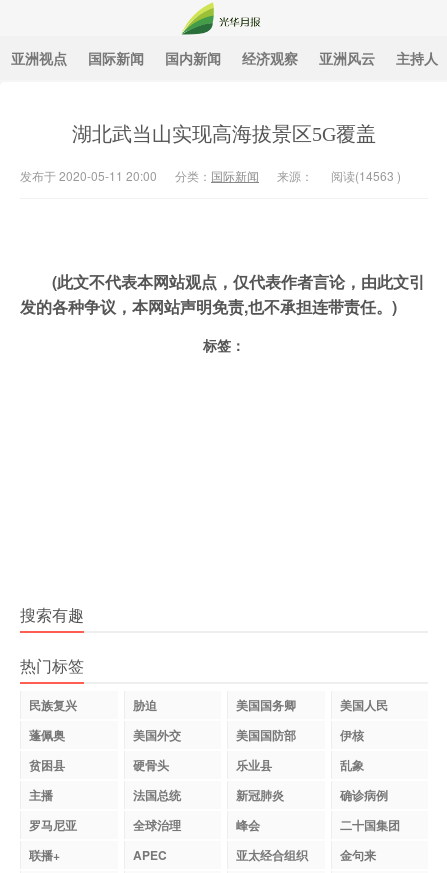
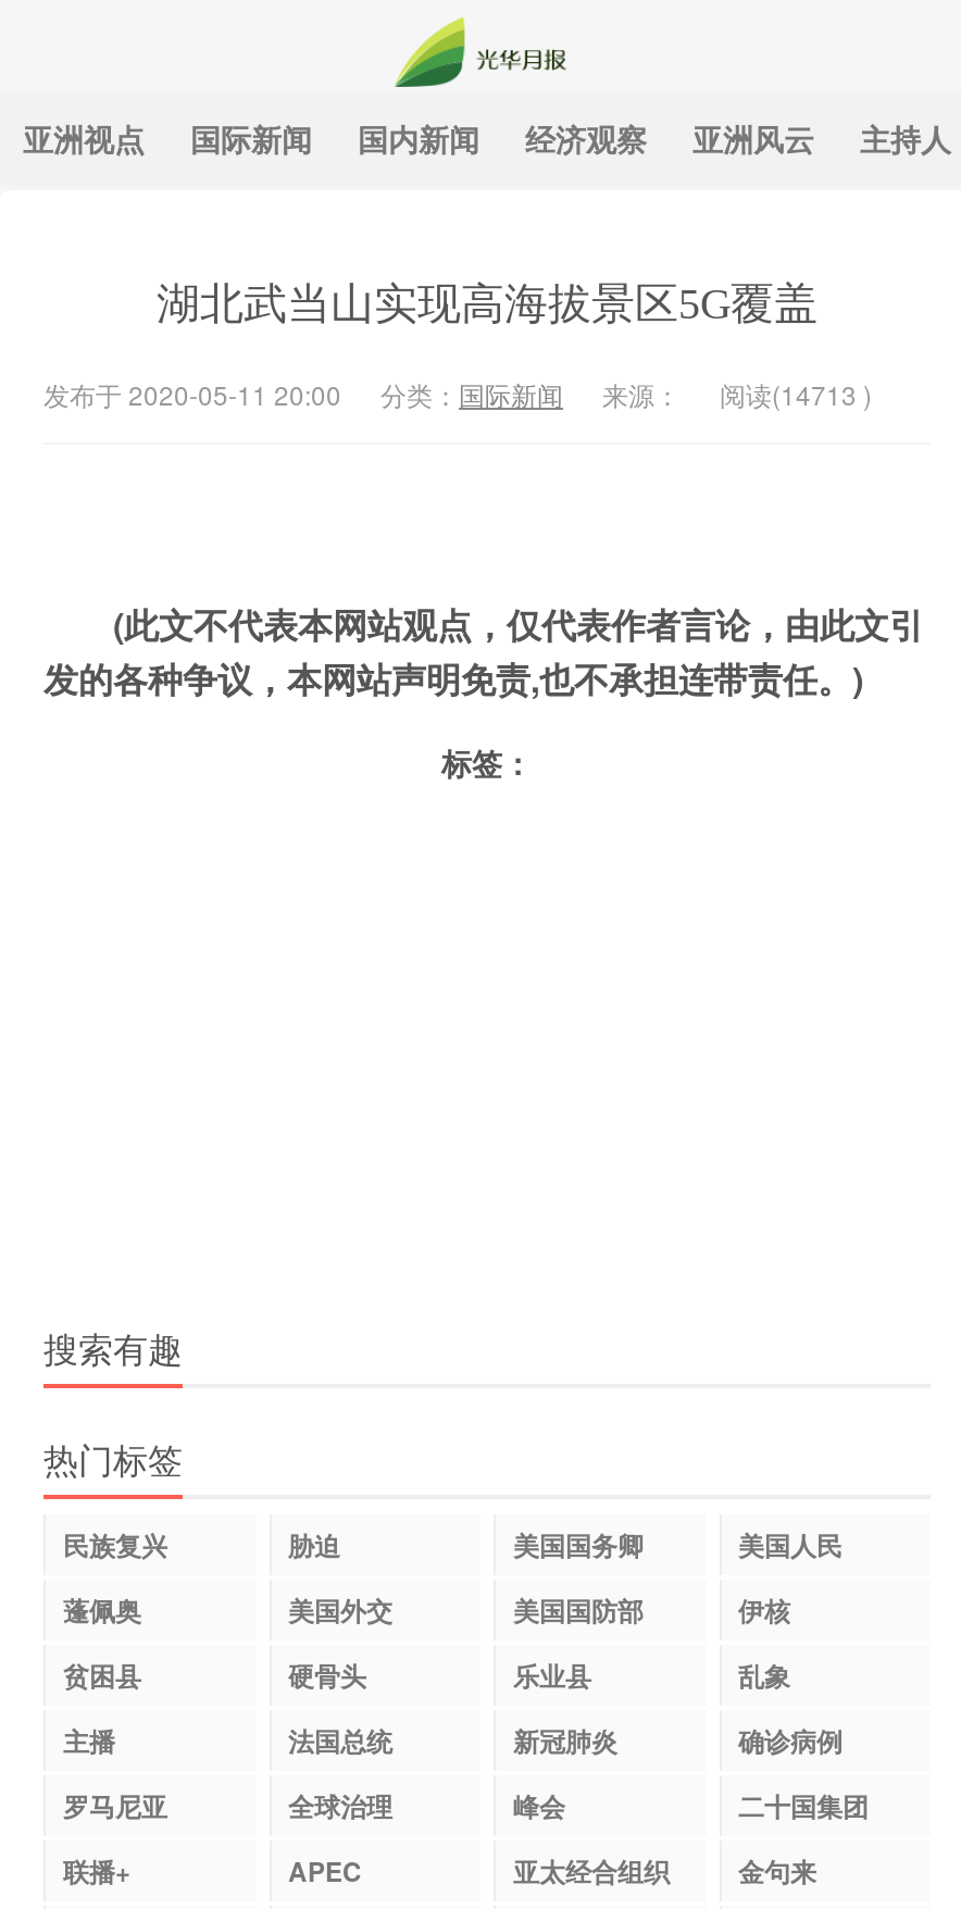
[20,167,401,184] 发布于 2020-05-11 20:00 分类：国际新闻 来源： 阅读(14563) -> [43,375,872,412] 发布于 2020-05-11 20:00 分类：国际新闻 来源： 阅读(14713)

